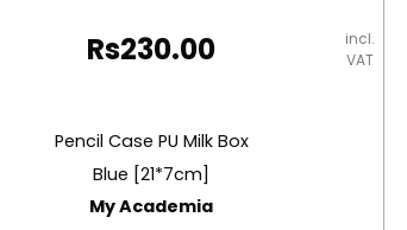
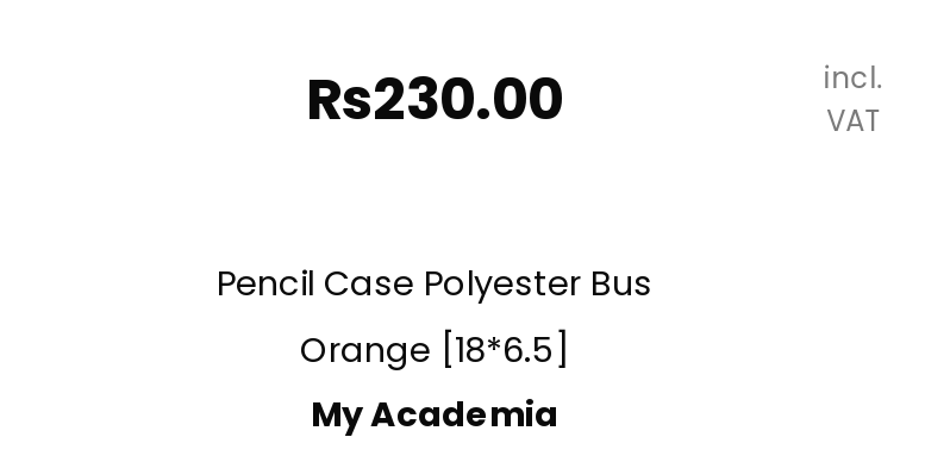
[54,129,248,186] Pencil Case PU Milk Box | Blue [21*7cm] -> [217,260,652,373] Pencil Case Polyester Bus | Orange [18*6.5]

